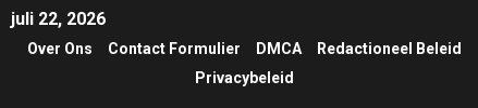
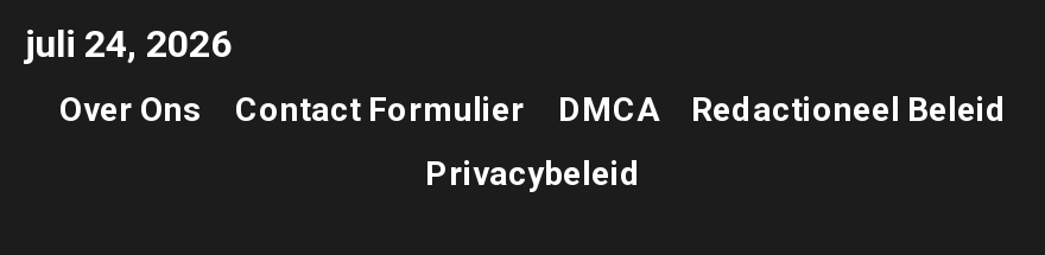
[11,9,106,29] juli 22, 2026 -> [25,22,232,67] juli 24, 2026

